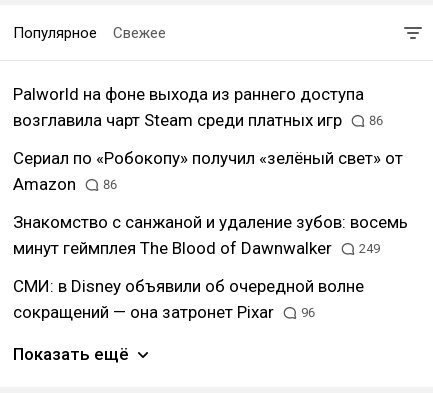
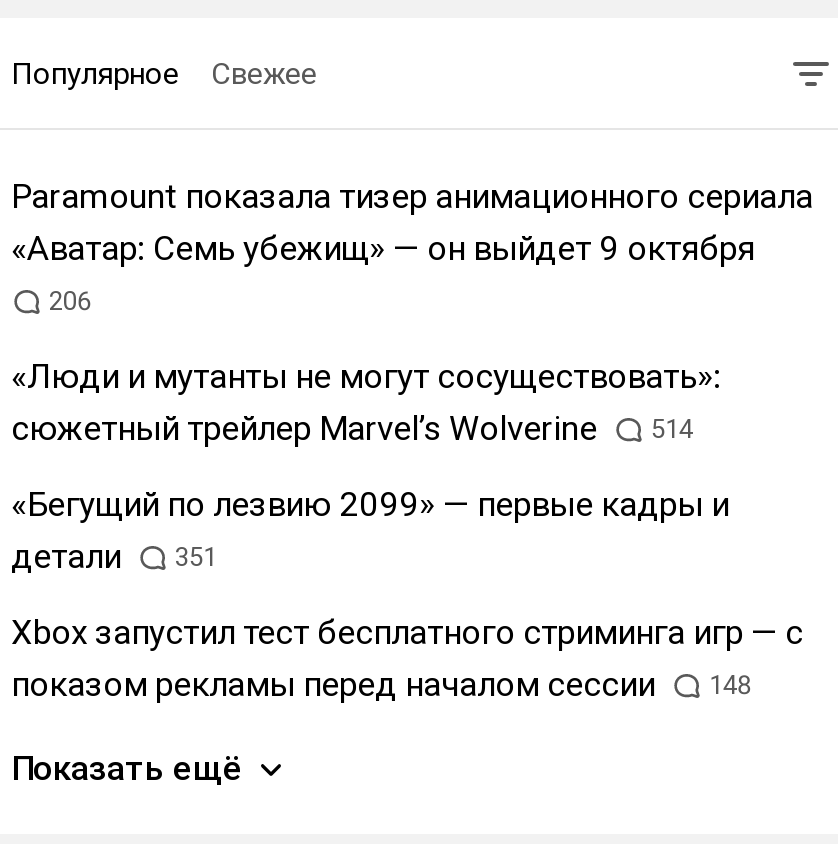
[13,84,383,130] Palworld на фоне выхода из раннего доступа | возглавила чарт Steam среди платных игр | 86 -> [11,176,813,316] Paramount показала тизер анимационного сериала | «Аватар: Семь убежищ» — он выйдет 9 октября | 206
[13,148,403,194] Сериал по «Робокопу» получил «зелёный свет» от | Amazon | 86 -> [11,356,721,448] «Люди и мутанты не могут сосуществовать»: | сюжетный трейлер Marvel’s Wolverine | 514
[13,212,408,258] Знакомство с санжаной и удаление зубов: восемь | минут геймплея The Blood of Dawnwalker | 249 -> [11,484,729,576] «Бегущий по лезвию 2099» — первые кадры и | детали | 351
[13,276,364,322] СМИ: в Disney объявили об очередной волне | сокращений — она затронет Pixar | 96 -> [11,612,803,704] Xbox запустил тест бесплатного стриминга игр — с | показом рекламы перед началом сессии | 148

